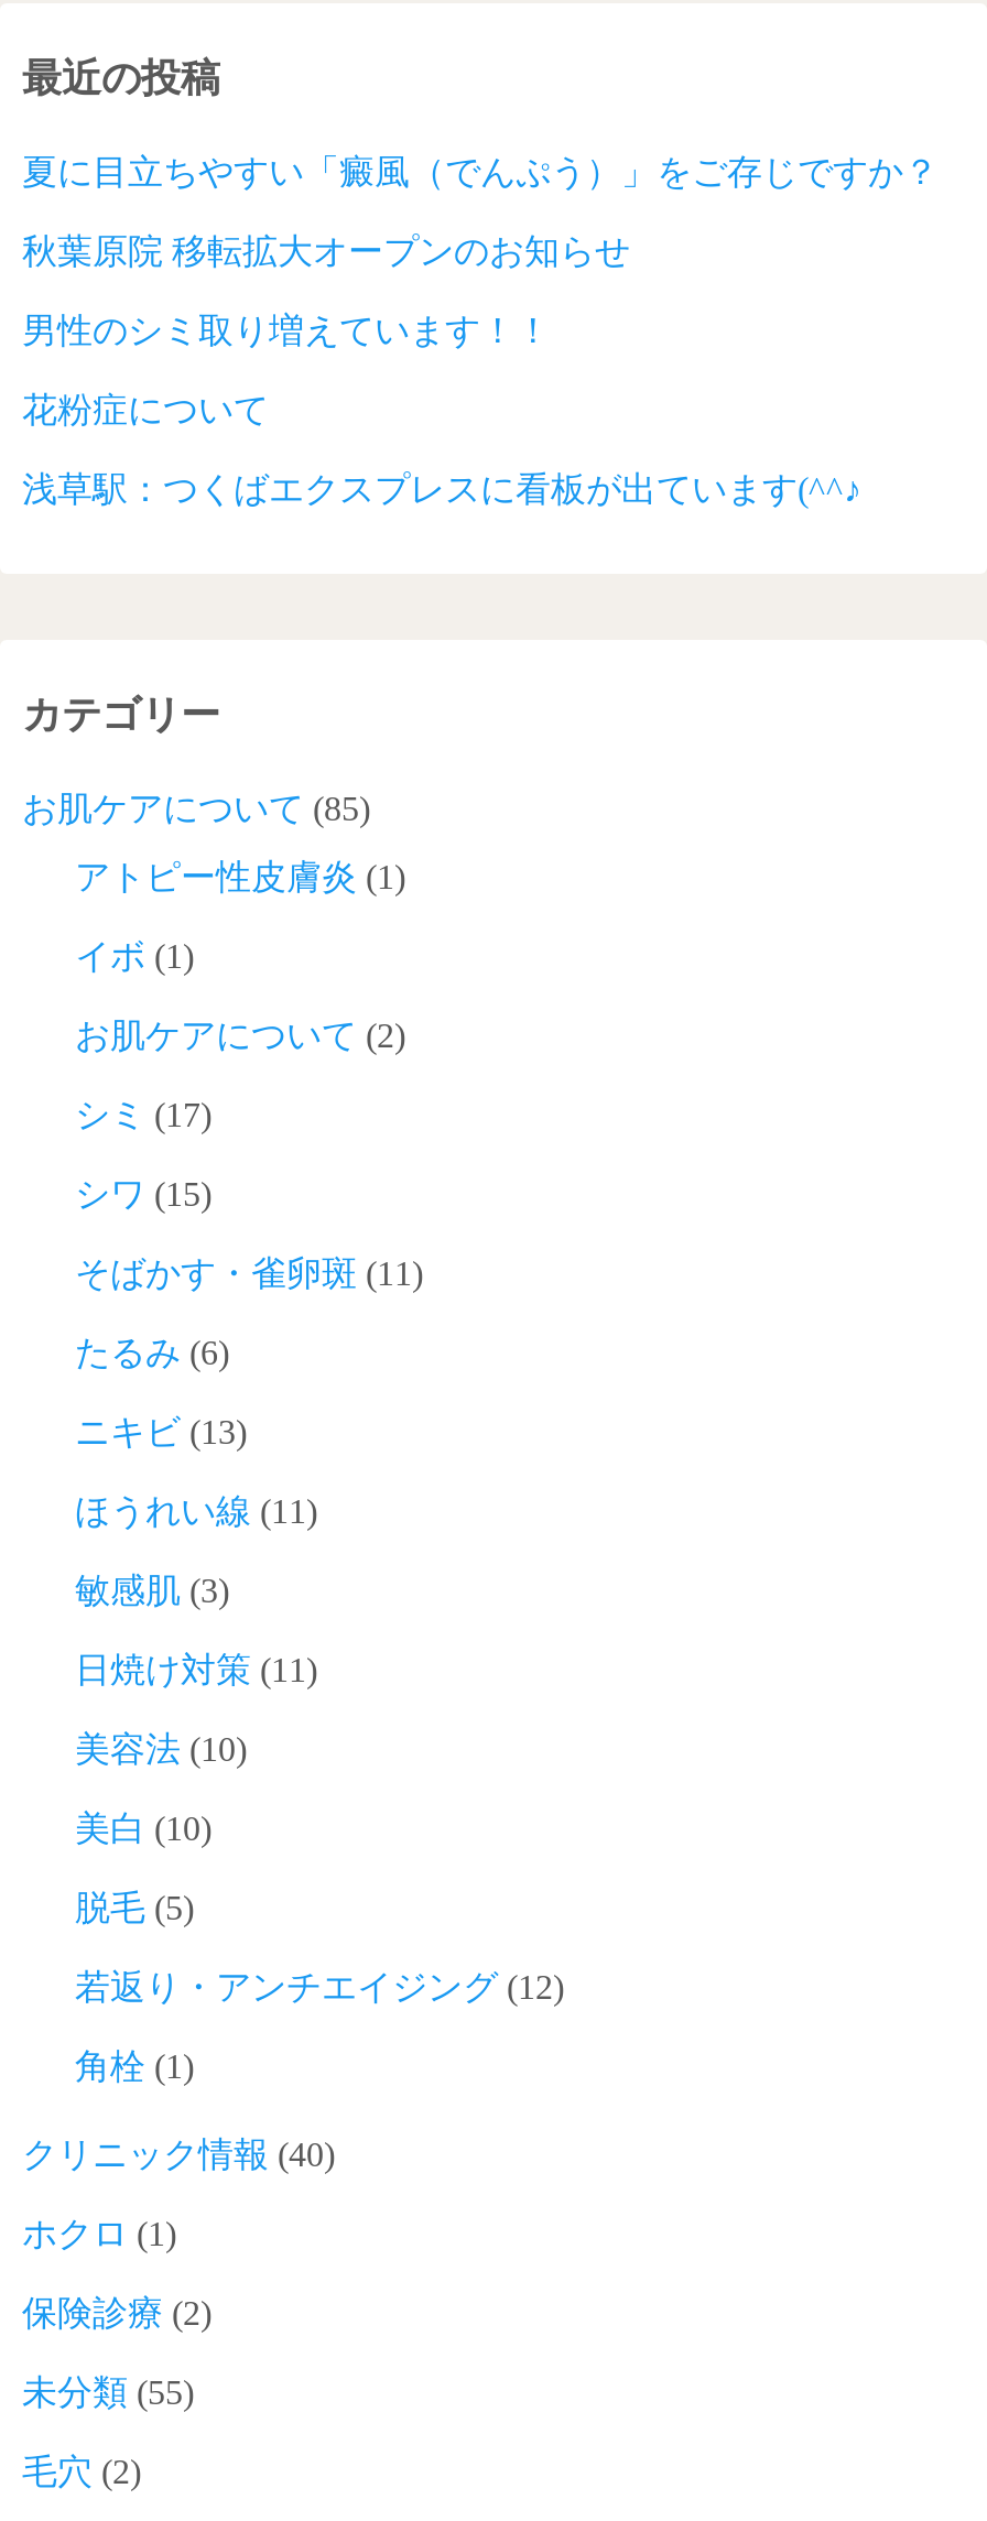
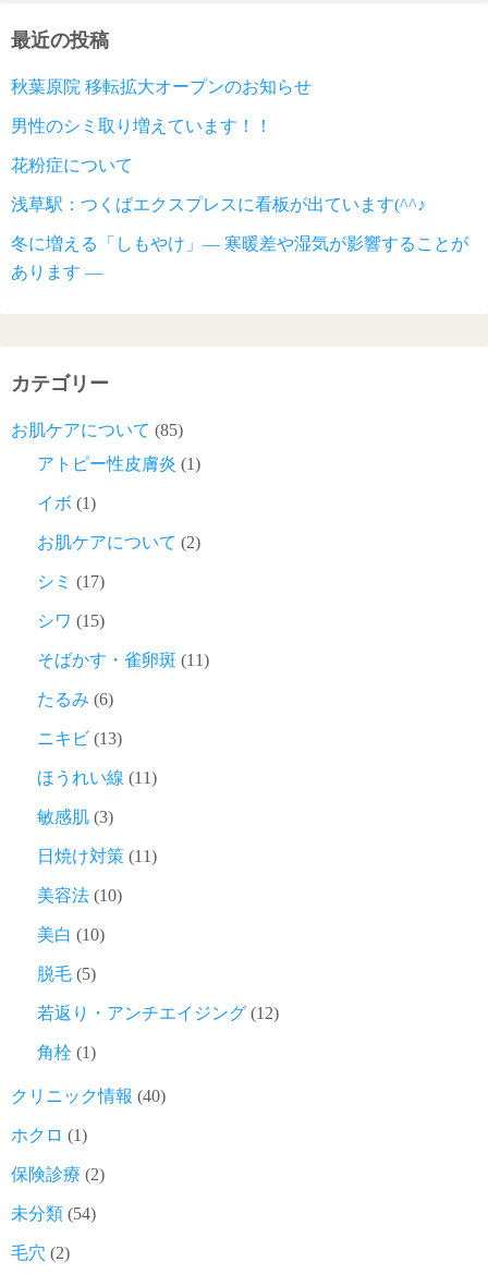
[22,153,939,190] 夏に目立ちやすい「癜風（でんぷう）」をご存じですか？ -> none
moved [22,232,630,428] -> [11,77,312,174]: 秋葉原院 移転拡大オープンのお知らせ | 男性のシミ取り増えています！！ | 花粉症について
none -> [11,234,468,281] 冬に増える「しもやけ」― 寒暖差や湿気が影響することが | あります ―
[22,2373,194,2410] 未分類(55) -> [11,1204,96,1223] 未分類(54)

